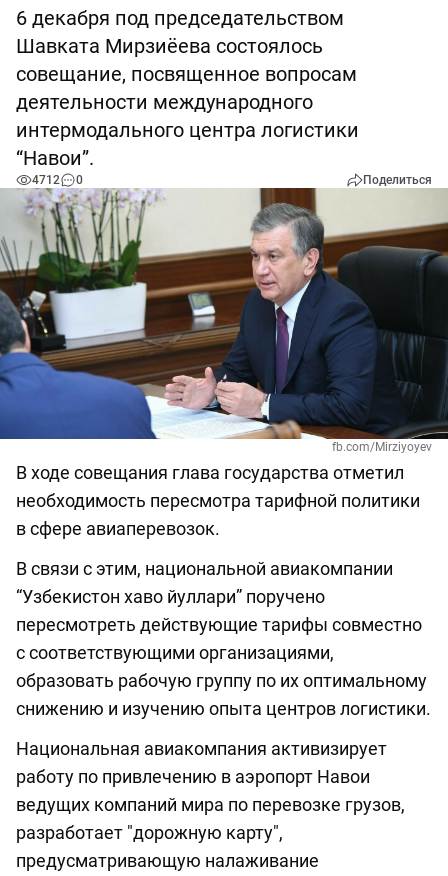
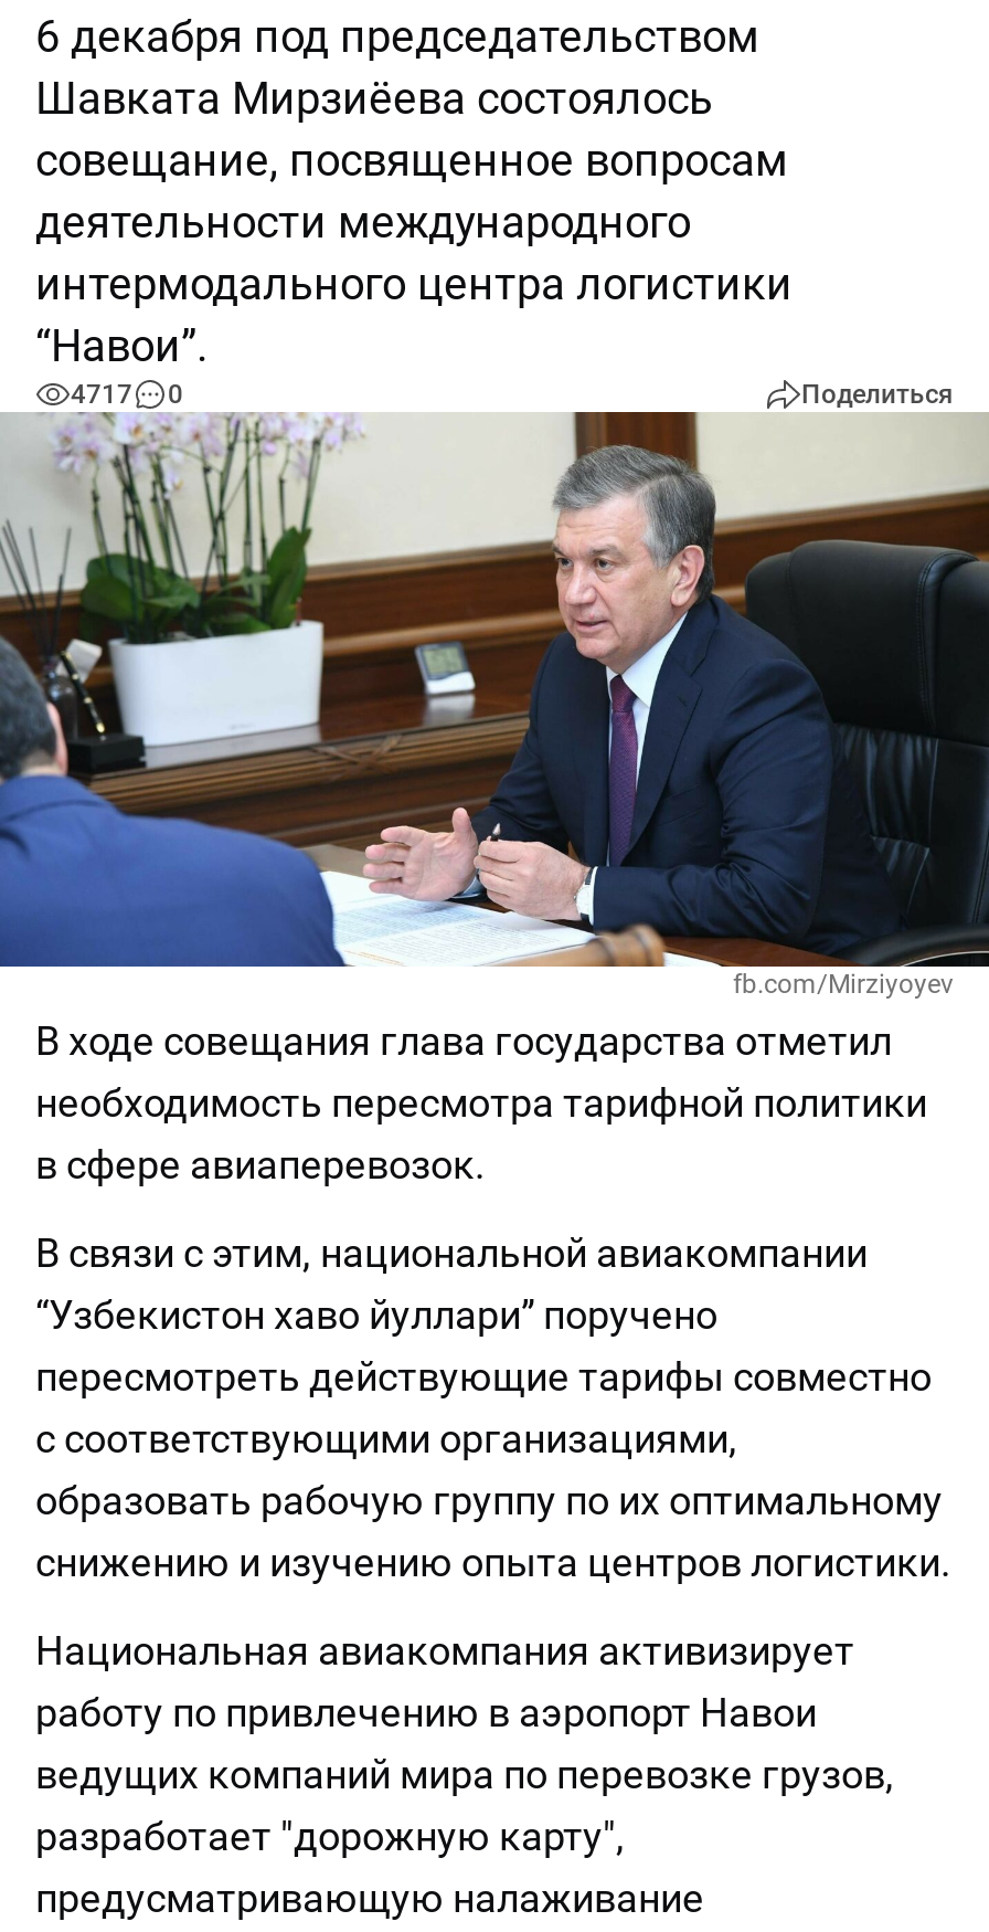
[32,173,83,187] 4712 0 -> [71,379,183,410] 4717 0

